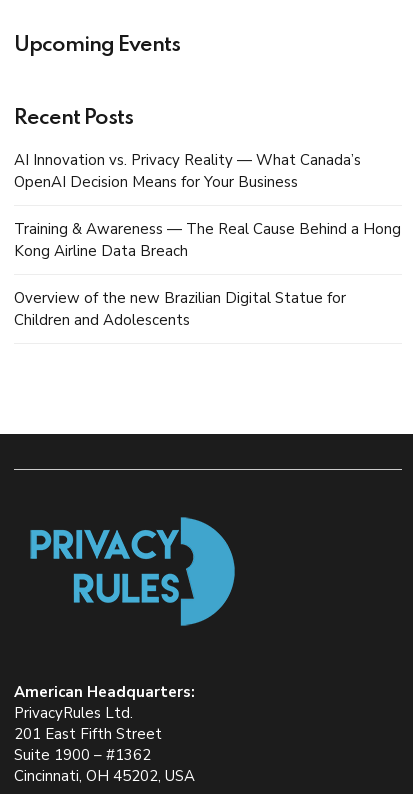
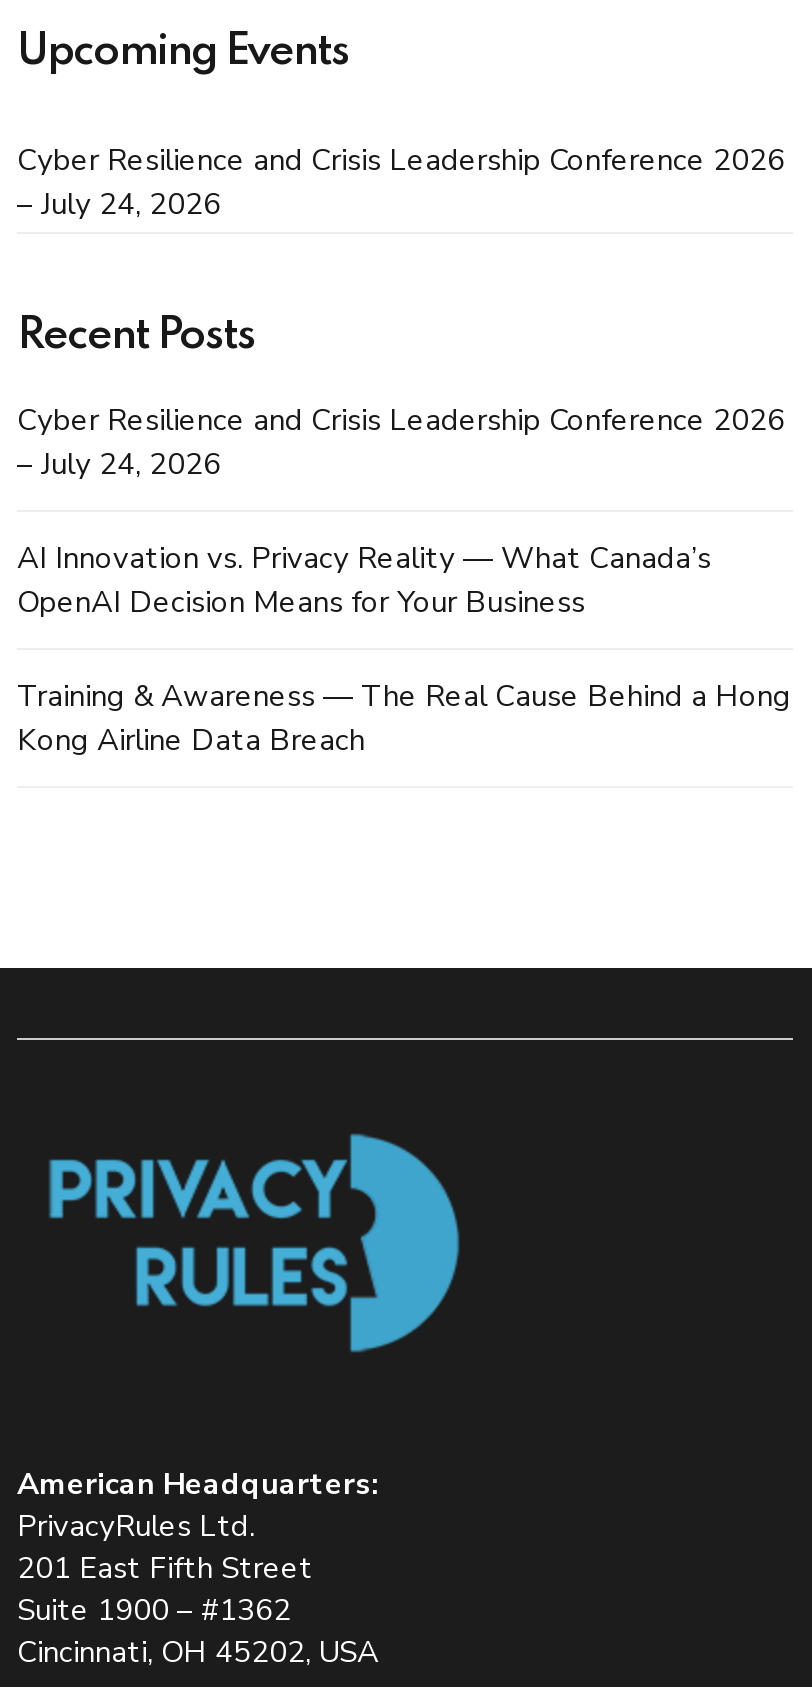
none -> [17,139,785,223] Cyber Resilience and Crisis Leadership Conference 2026 | – July 24, 2026
none -> [17,400,785,484] Cyber Resilience and Crisis Leadership Conference 2026 | – July 24, 2026
moved [14,150,401,261] -> [17,538,791,760]: AI Innovation vs. Privacy Reality — What Canada’s | OpenAI Decision Means for Your Business | Training & Awareness — The Real Cause Behind a Hong | Kong Airline Data Breach
[14,288,346,330] Overview of the new Brazilian Digital Statue for | Children and Adolescents -> none

